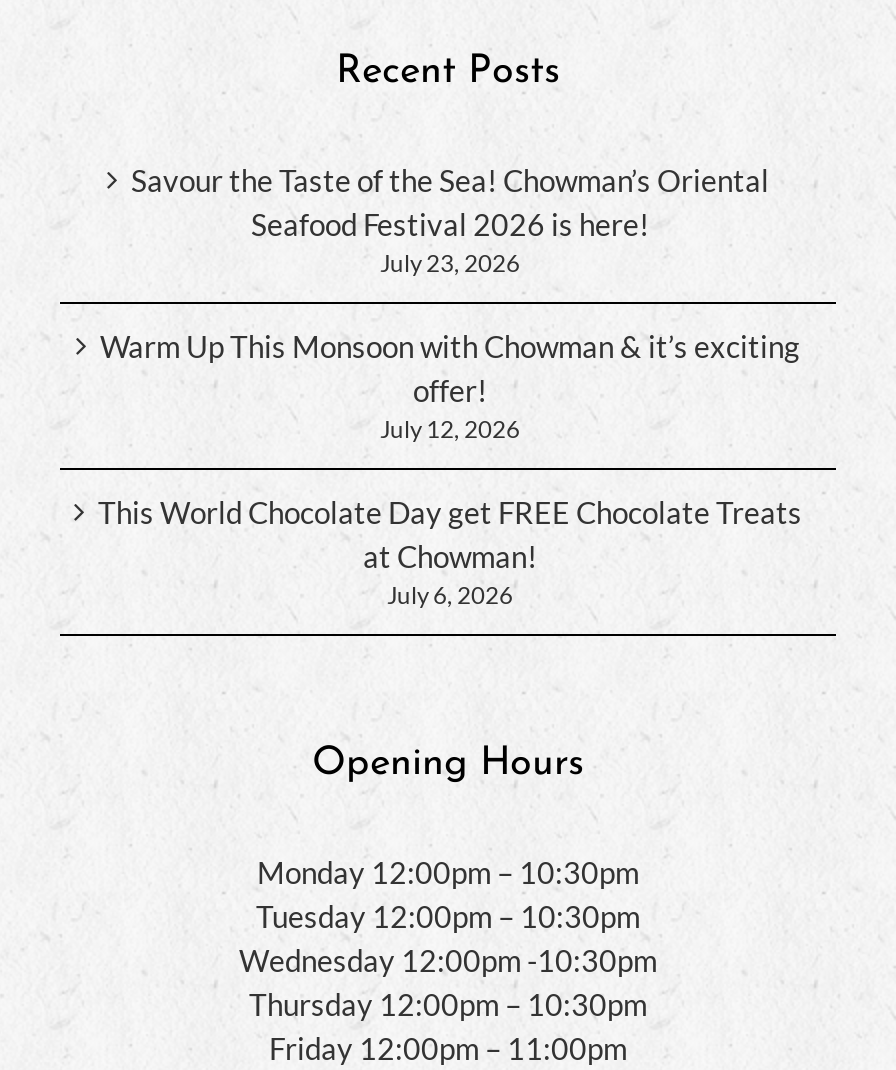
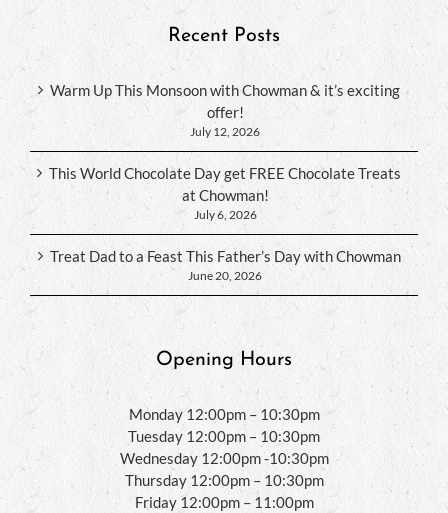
[131,161,769,277] Savour the Taste of the Sea! Chowman’s Oriental | Seafood Festival 2026 is here! | July 23, 2026 -> none
moved [98,327,802,609] -> [49,81,401,222]: Warm Up This Monsoon with Chowman & it’s exciting | offer! | July 12, 2026 | This World Chocolate Day get FREE Chocolate Treats | at Chowman! | July 6, 2026
none -> [49,247,400,283] Treat Dad to a Feast This Father’s Day with Chowman | June 20, 2026

